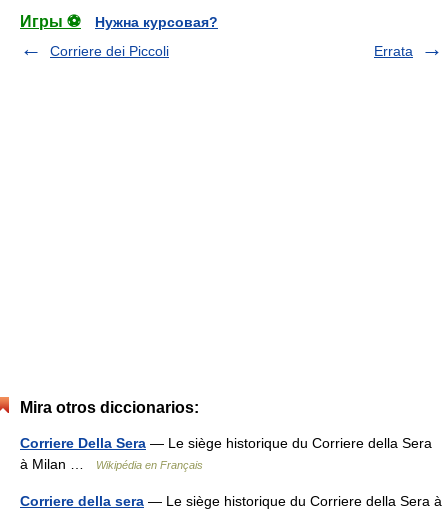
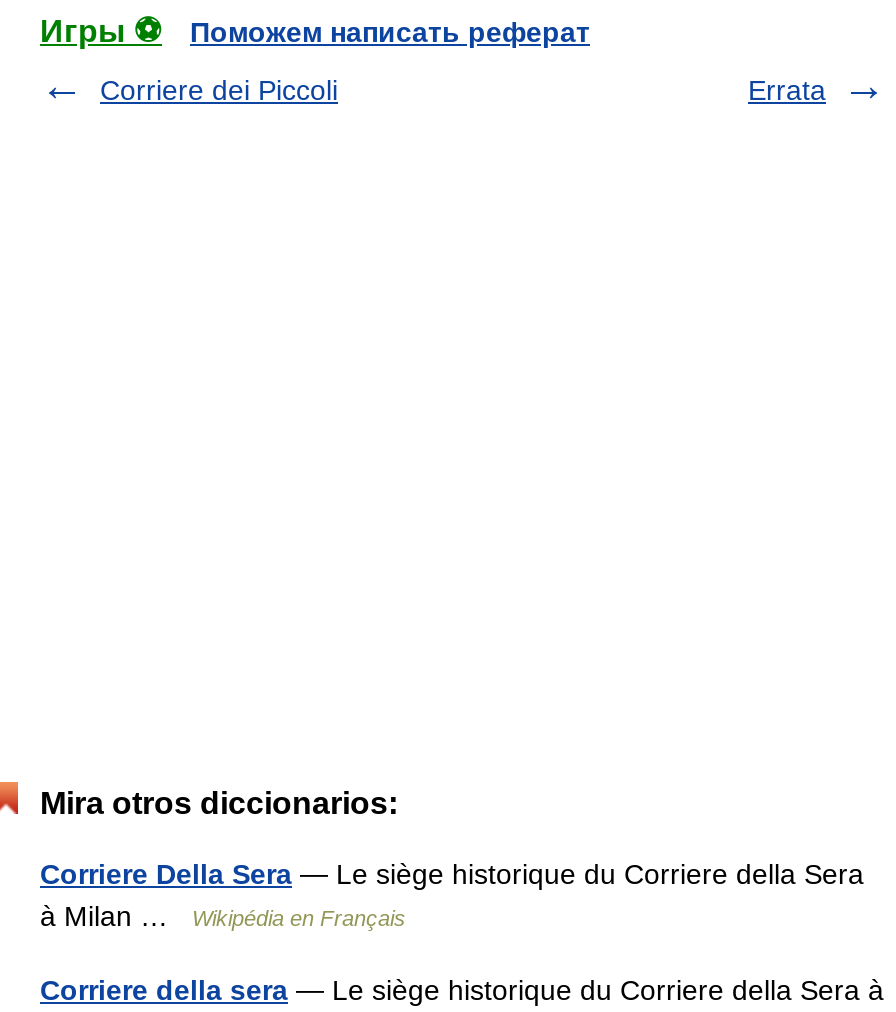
[95,14,218,30] Нужна курсовая? -> [190,15,590,47] Поможем написать реферат

